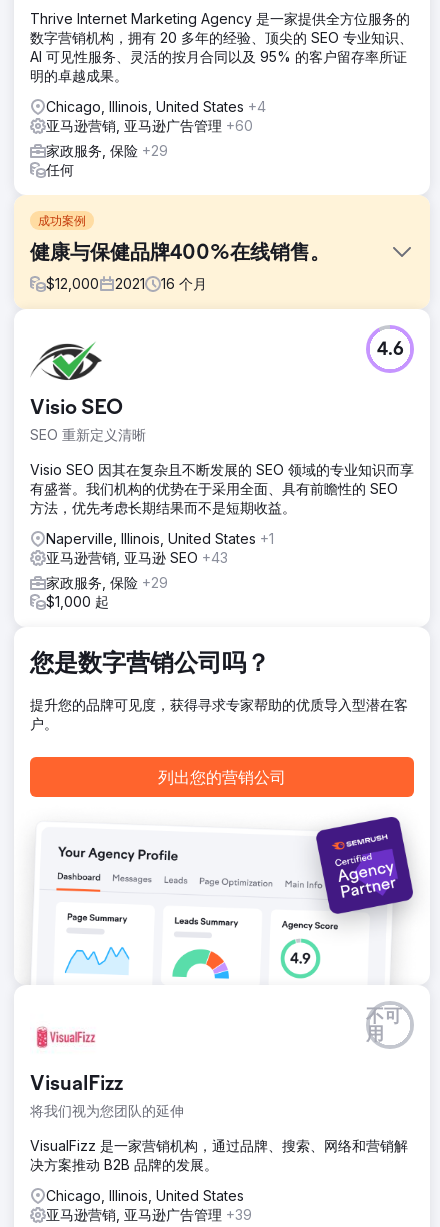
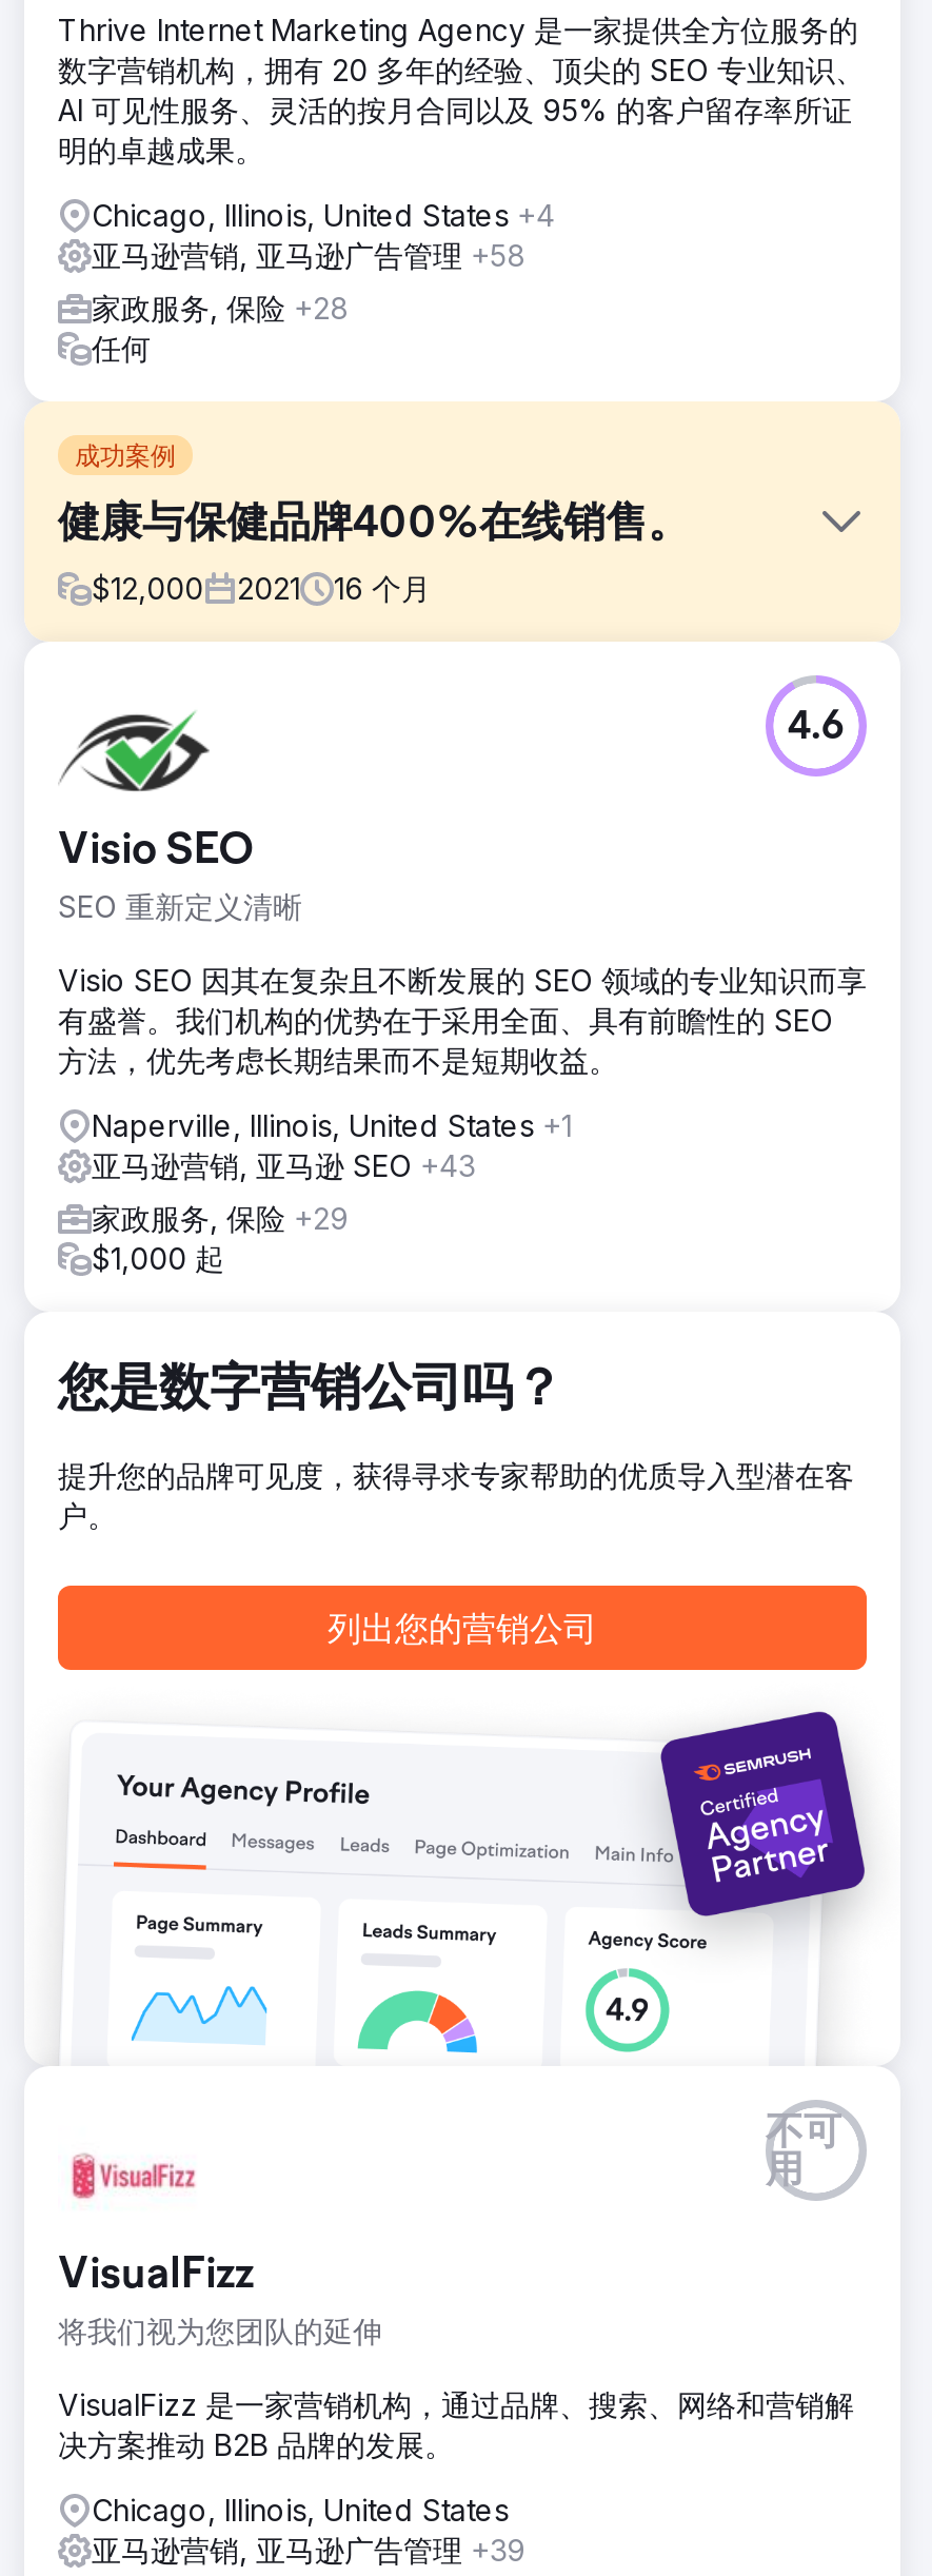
[46,117,253,134] 亚马逊营销, 亚马逊广告管理+60 -> [92,237,526,273] 亚马逊营销, 亚马逊广告管理+58
[46,142,168,159] 家政服务, 保险+29 -> [92,290,349,326] 家政服务, 保险+28

